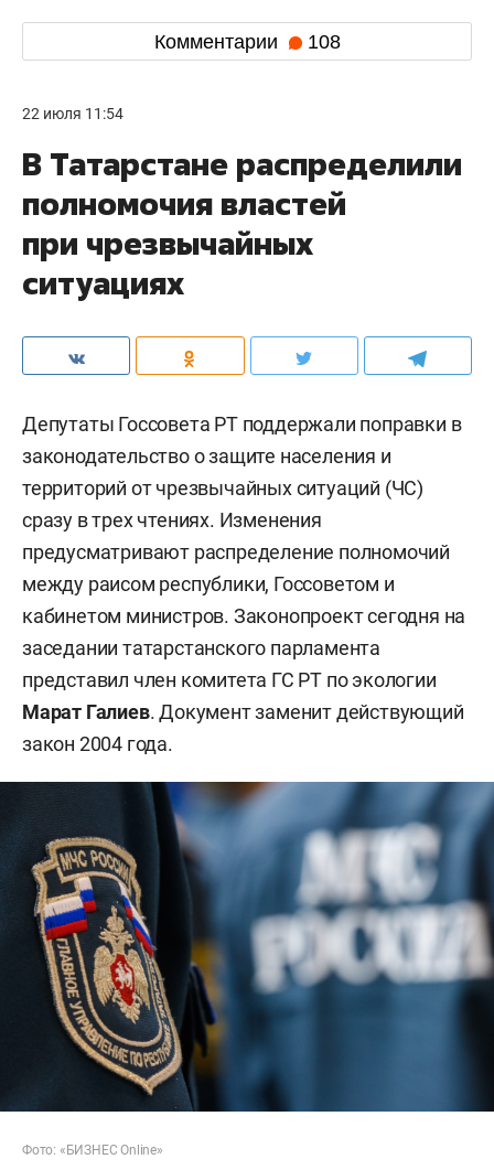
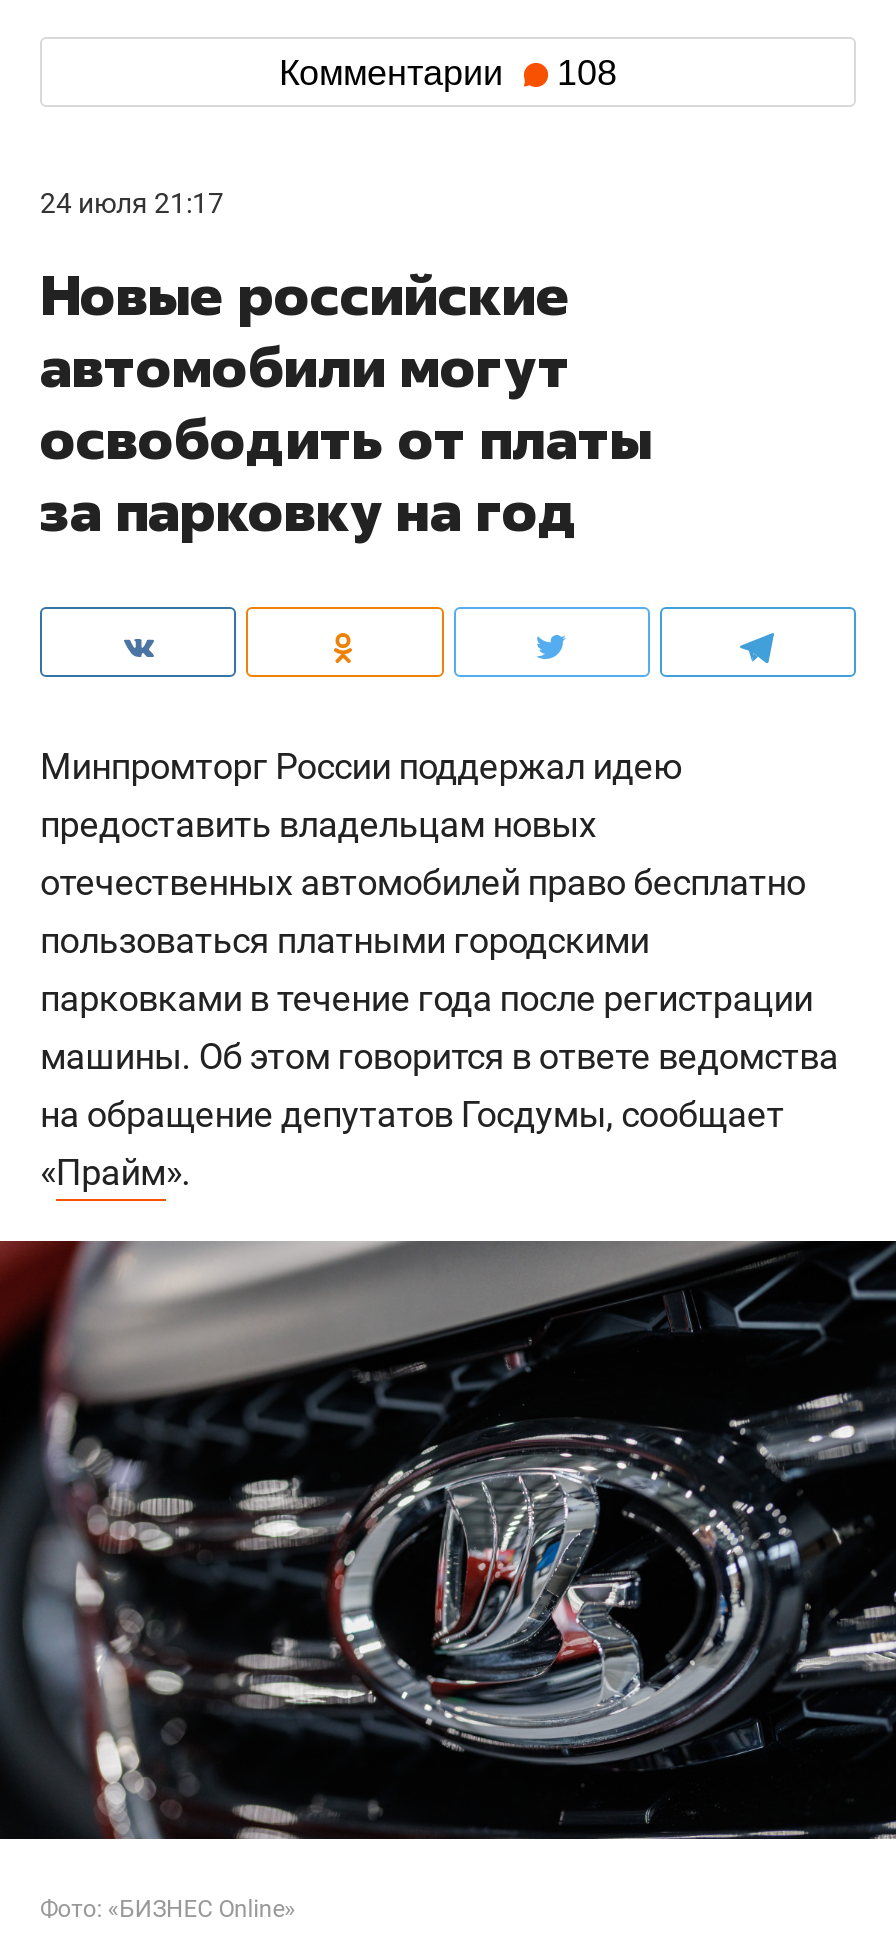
[22,105,123,123] 22 июля 11:54 -> [40,188,224,220] 24 июля 21:17
[22,144,462,304] В Татарстане распределили | полномочия властей | при чрезвычайных | ситуациях -> [40,258,652,548] Новые российские | автомобили могут | освободить от платы | за парковку на год
[22,413,466,756] Депутаты Госсовета РТ поддержали поправки в | законодательство о защите населения и | территорий от чрезвычайных ситуаций (ЧС) | сразу в трех чтениях. Изменения | предусматривают распределение полномочий | между раисом республики, Госсоветом и | кабинетом министров. Законопроект сегодня на | заседании татарстанского парламента | представил член комитета ГС РТ по экологии | Марат Галиев. Документ заменит действующий | закон 2004 года. -> [40,746,838,1194] Минпромторг России поддержал идею | предоставить владельцам новых | отечественных автомобилей право бесплатно | пользоваться платными городскими | парковками в течение года после регистрации | машины. Об этом говорится в ответе ведомства | на обращение депутатов Госдумы, сообщает | «Прайм».
[3,781,491,1113] [image] -> [6,1239,890,1841] [image]

